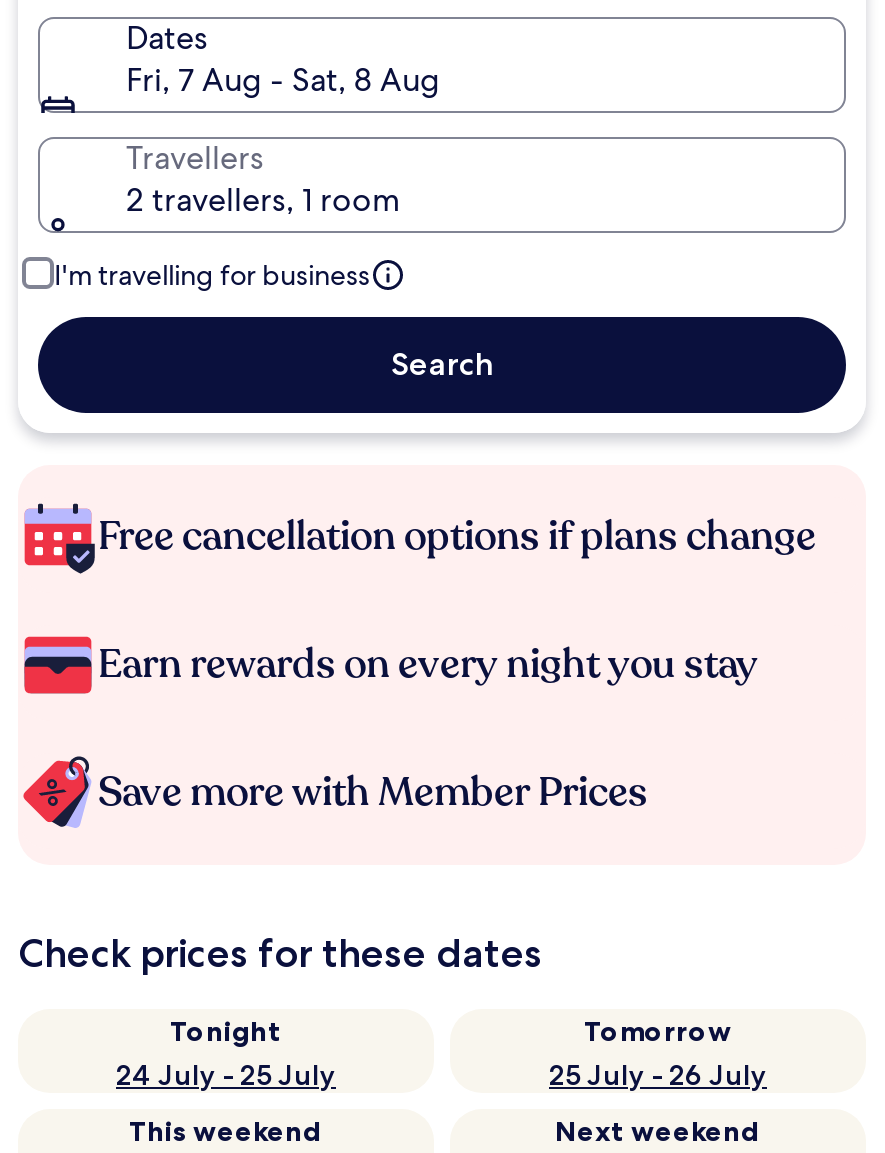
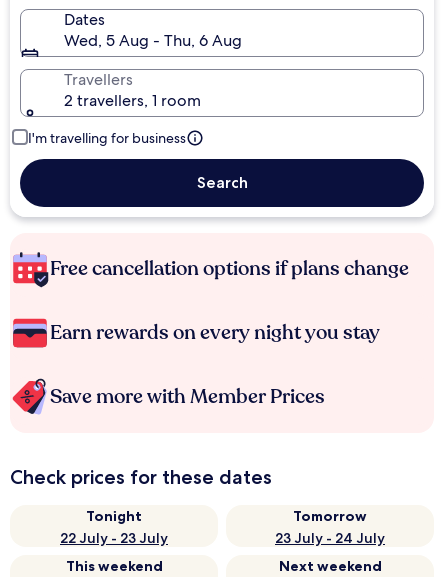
[126,59,440,101] Fri, 7 Aug - Sat, 8 Aug -> [64,30,242,51] Wed, 5 Aug - Thu, 6 Aug
[116,1057,336,1093] 24 July - 25 July -> [60,529,168,547] 22 July - 23 July
[549,1057,767,1093] 25 July - 26 July -> [275,529,385,547] 23 July - 24 July

